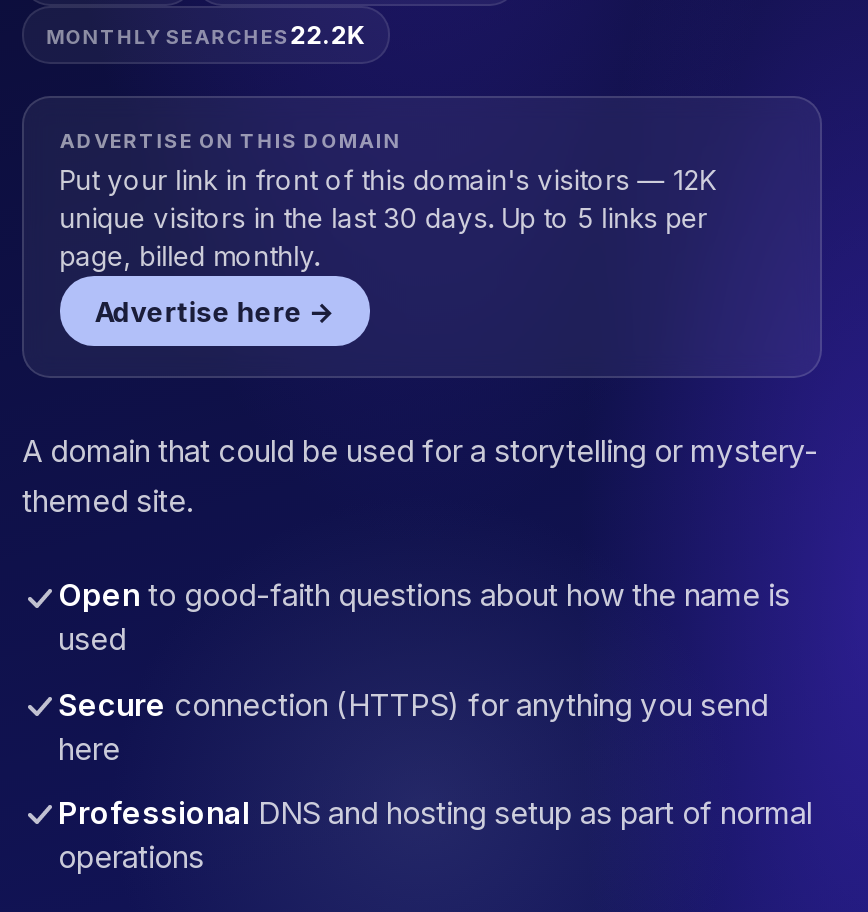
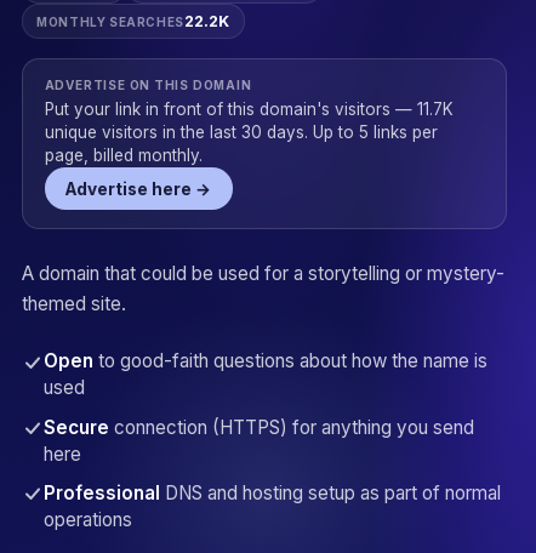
[59,164,717,196] Put your link in front of this domain's visitors — 12K -> [44,99,453,119] Put your link in front of this domain's visitors — 11.7K

